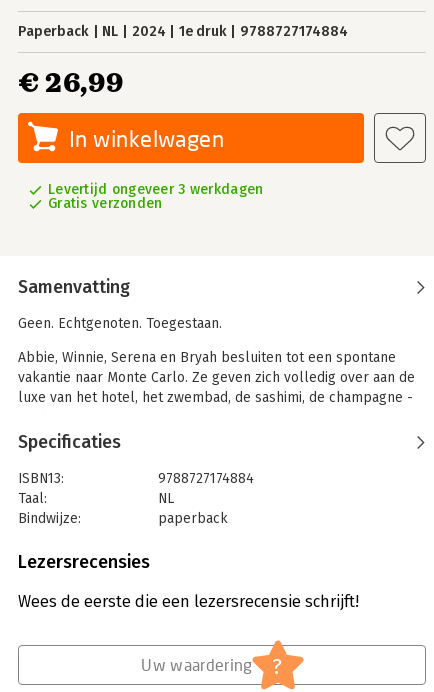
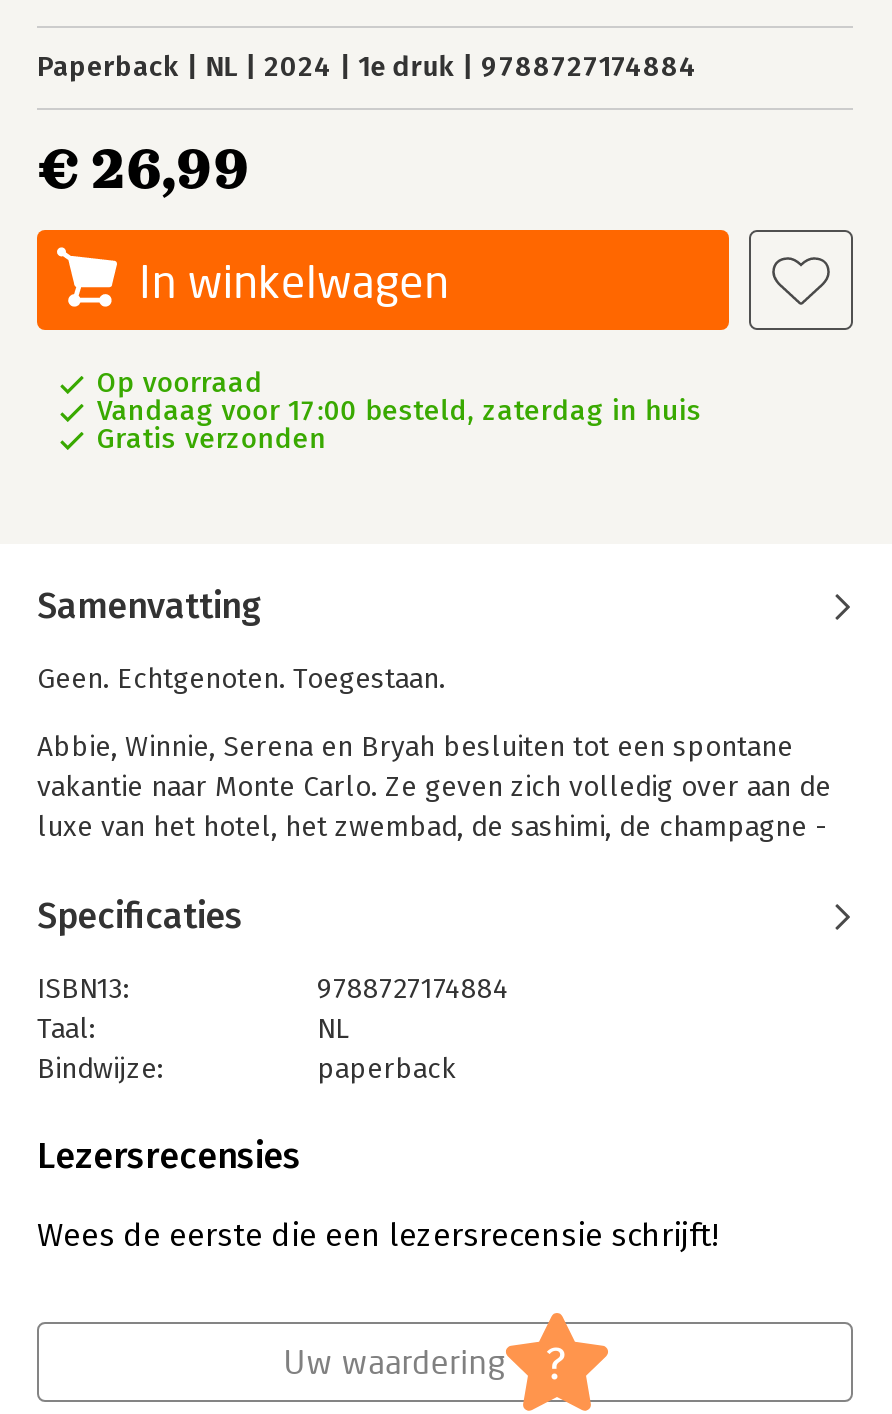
[48,181,263,198] Levertijd ongeveer 3 werkdagen -> [97,366,702,428] Op voorraad | Vandaag voor 17:00 besteld, zaterdag in huis

